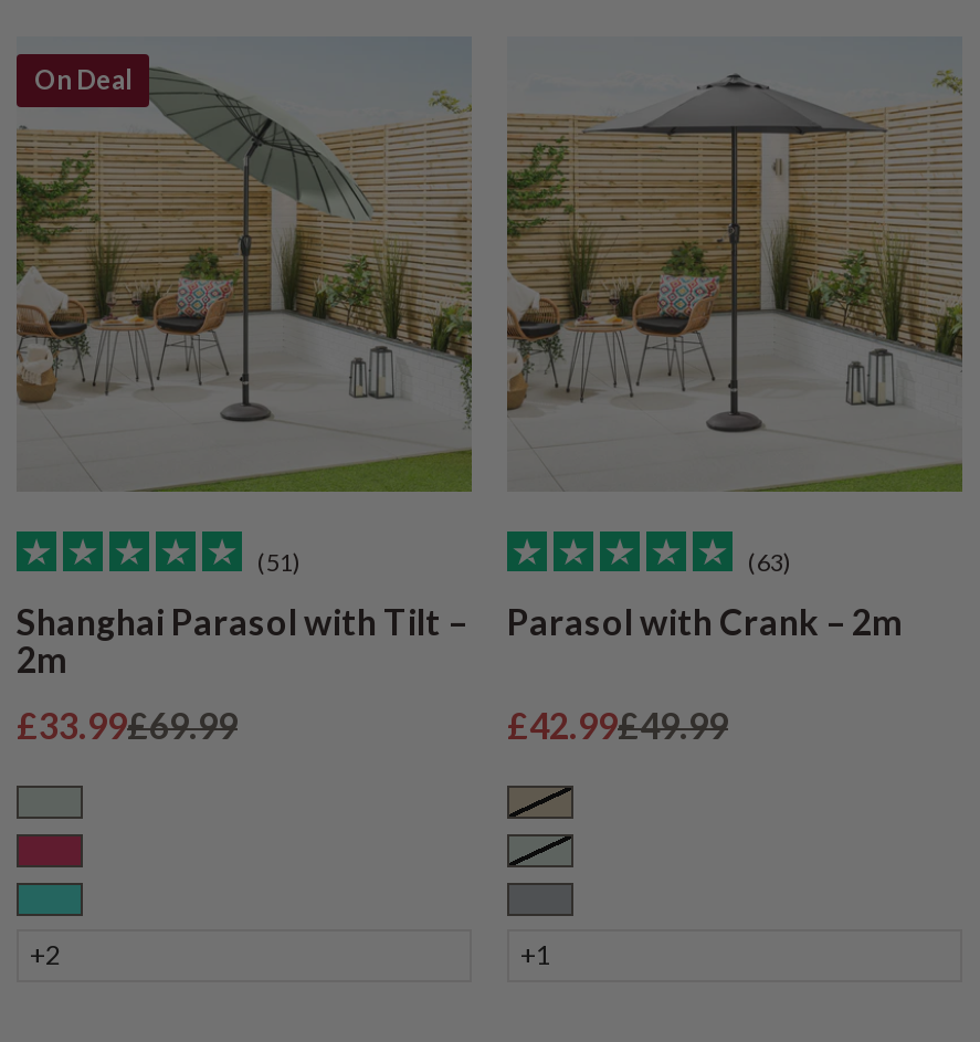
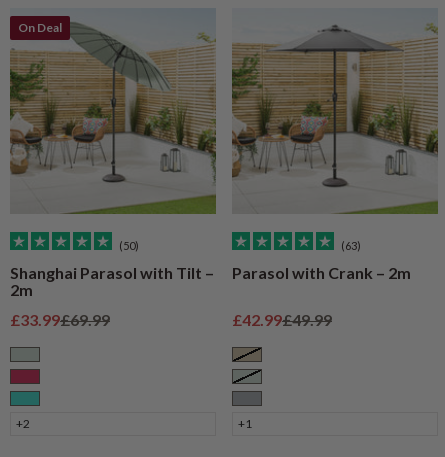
[257,547,302,575] (51) -> [119,239,139,252] (50)

